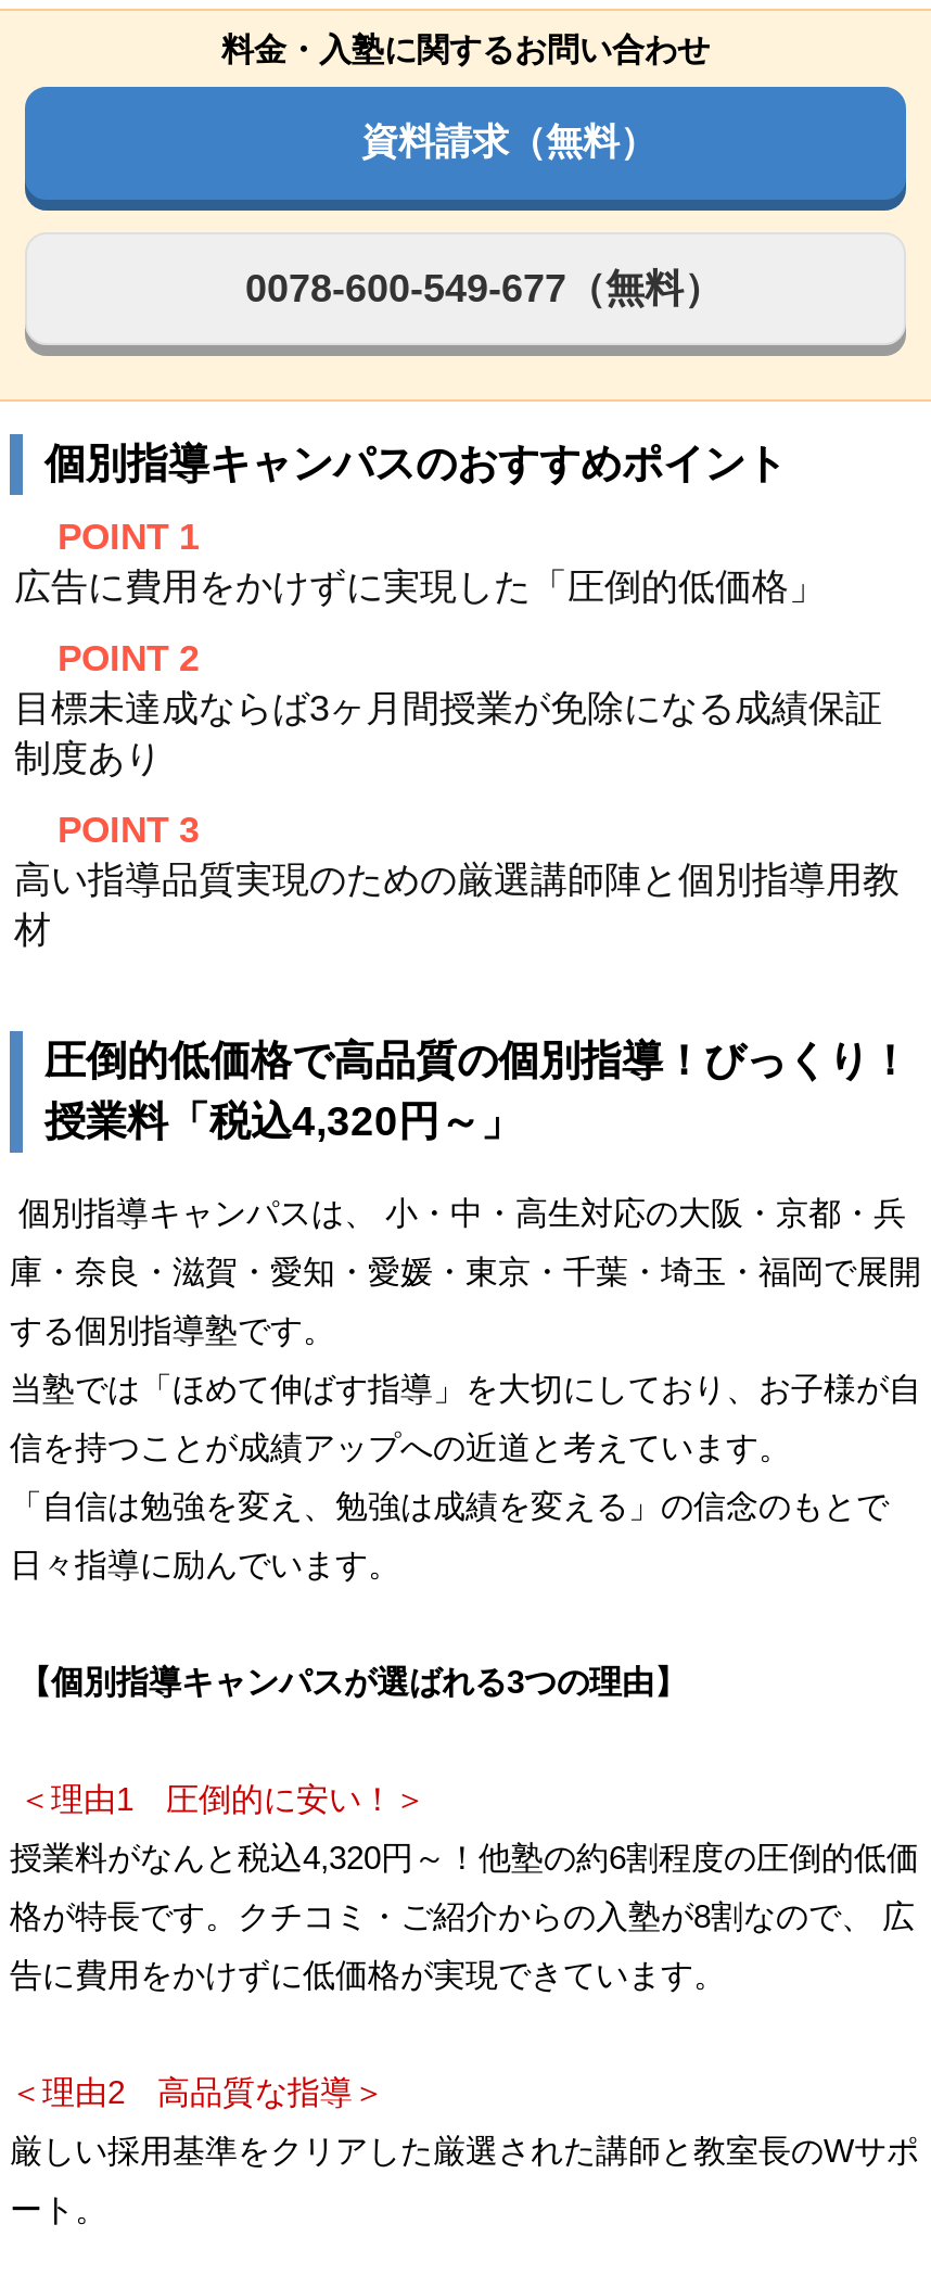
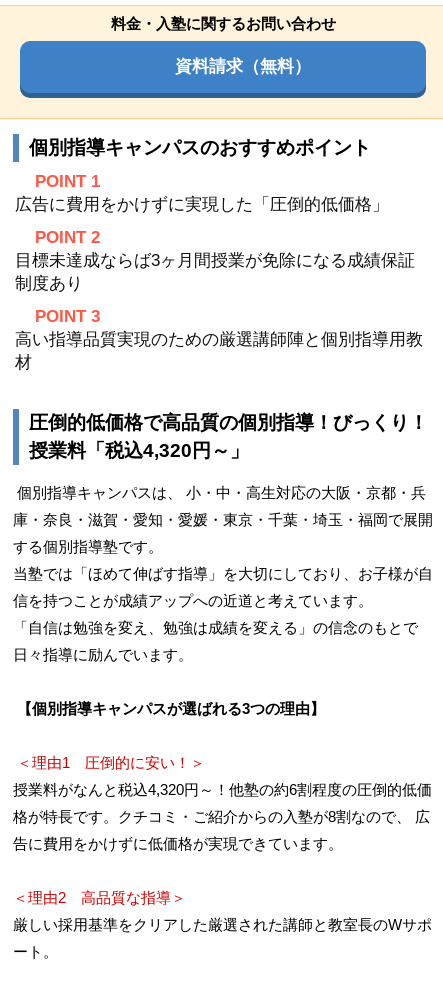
[245,266,723,309] 0078-600-549-677（無料） -> none

